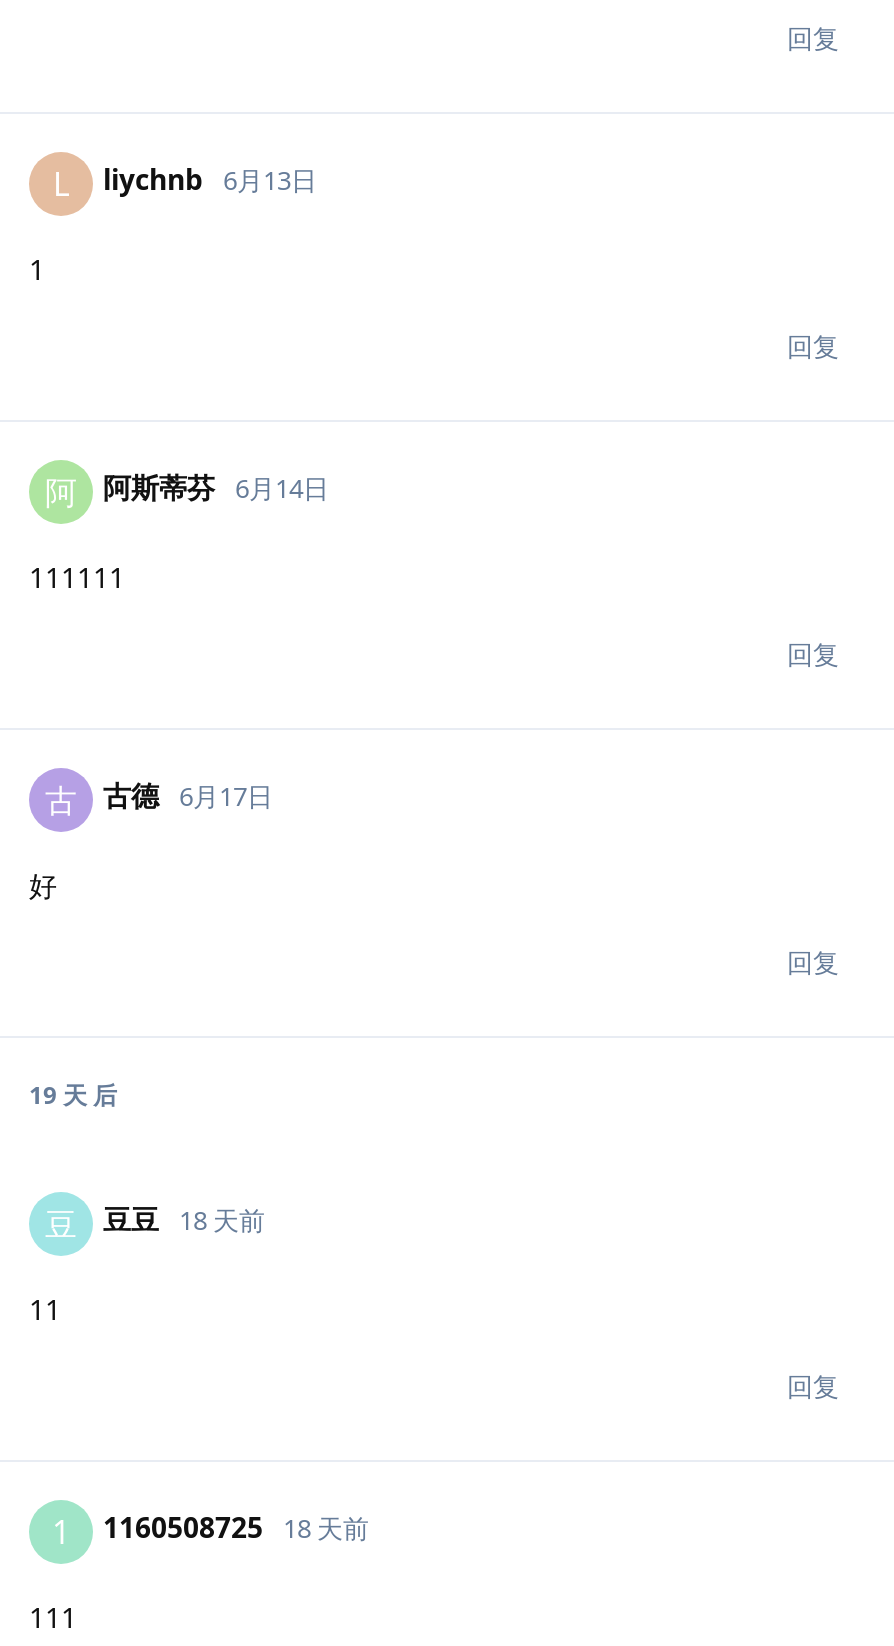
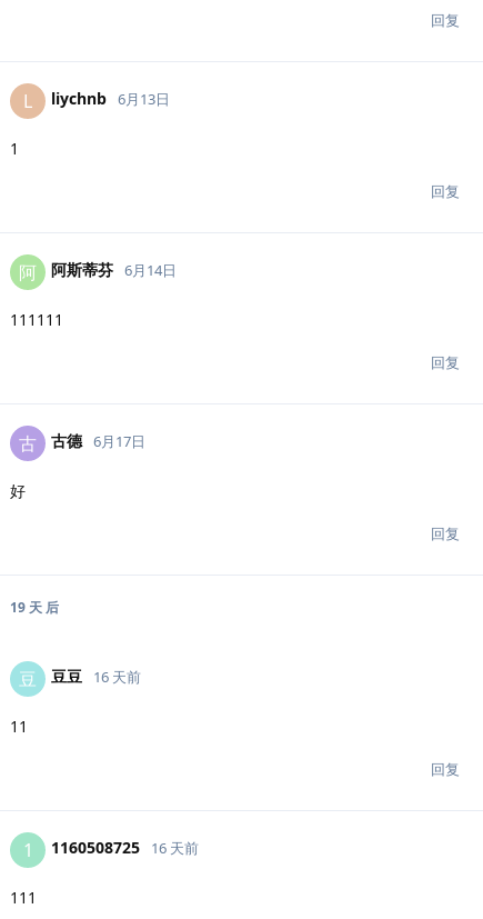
[103,1201,265,1239] 豆豆 18 天前 -> [51,666,141,687] 豆豆 16 天前
[52,1509,369,1553] 1 1160508725 18 天前 -> [23,837,199,862] 1 1160508725 16 天前

